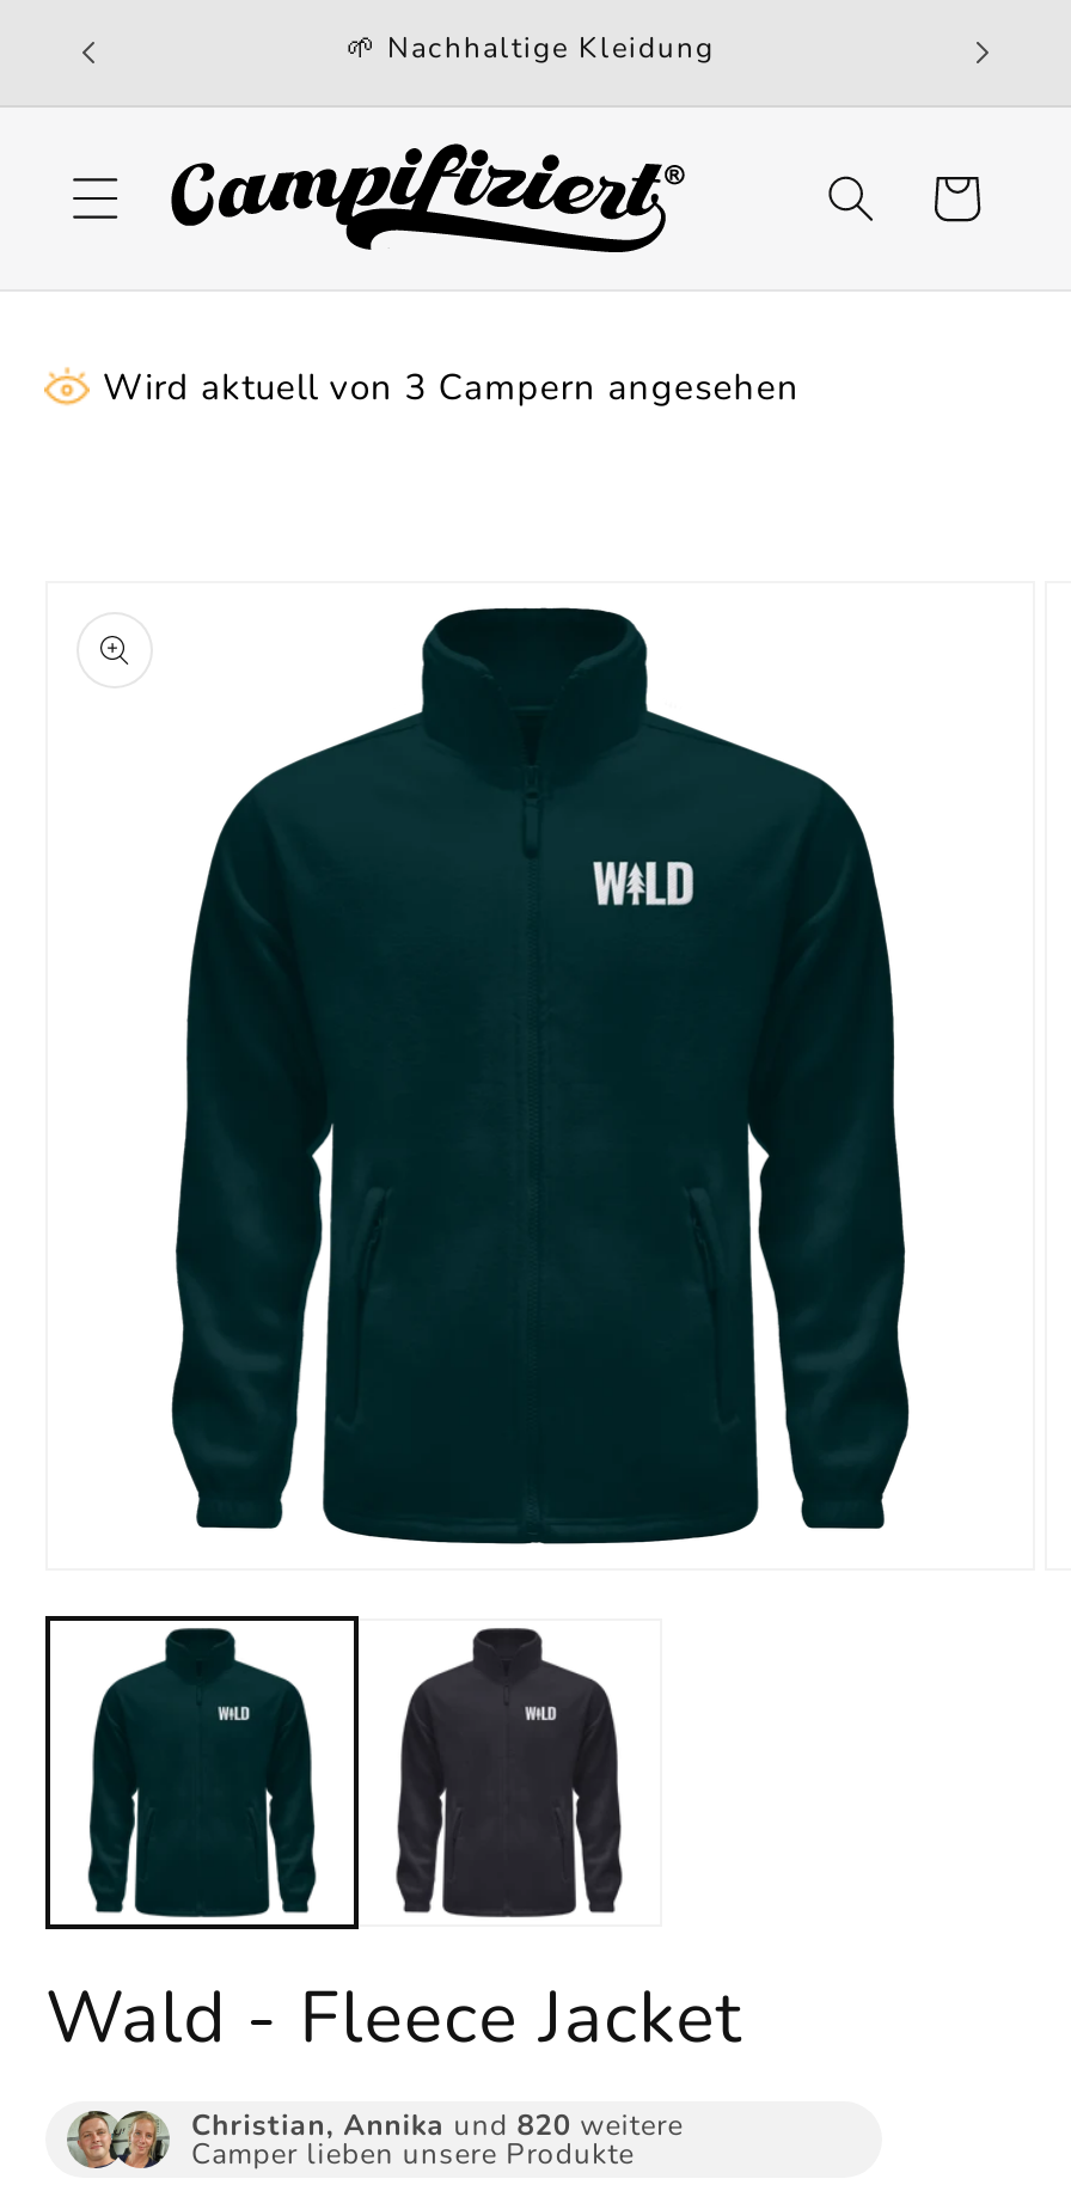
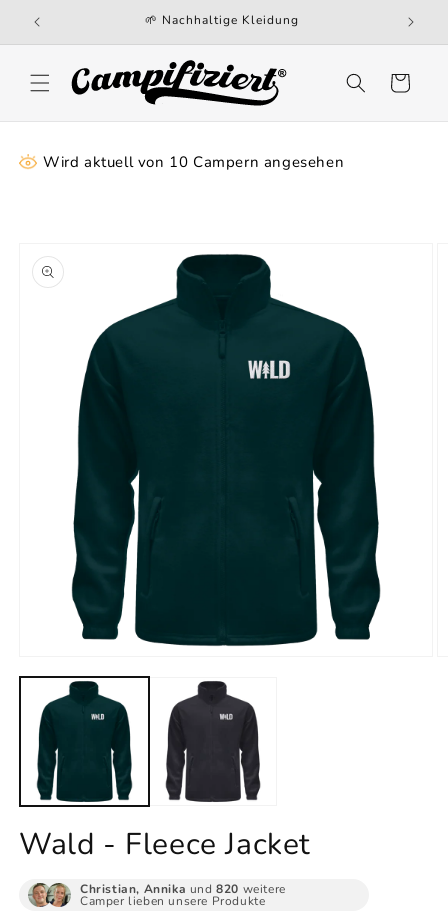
[103,363,800,411] Wird aktuell von 3 Campern angesehen -> [43,152,344,172] Wird aktuell von 10 Campern angesehen

